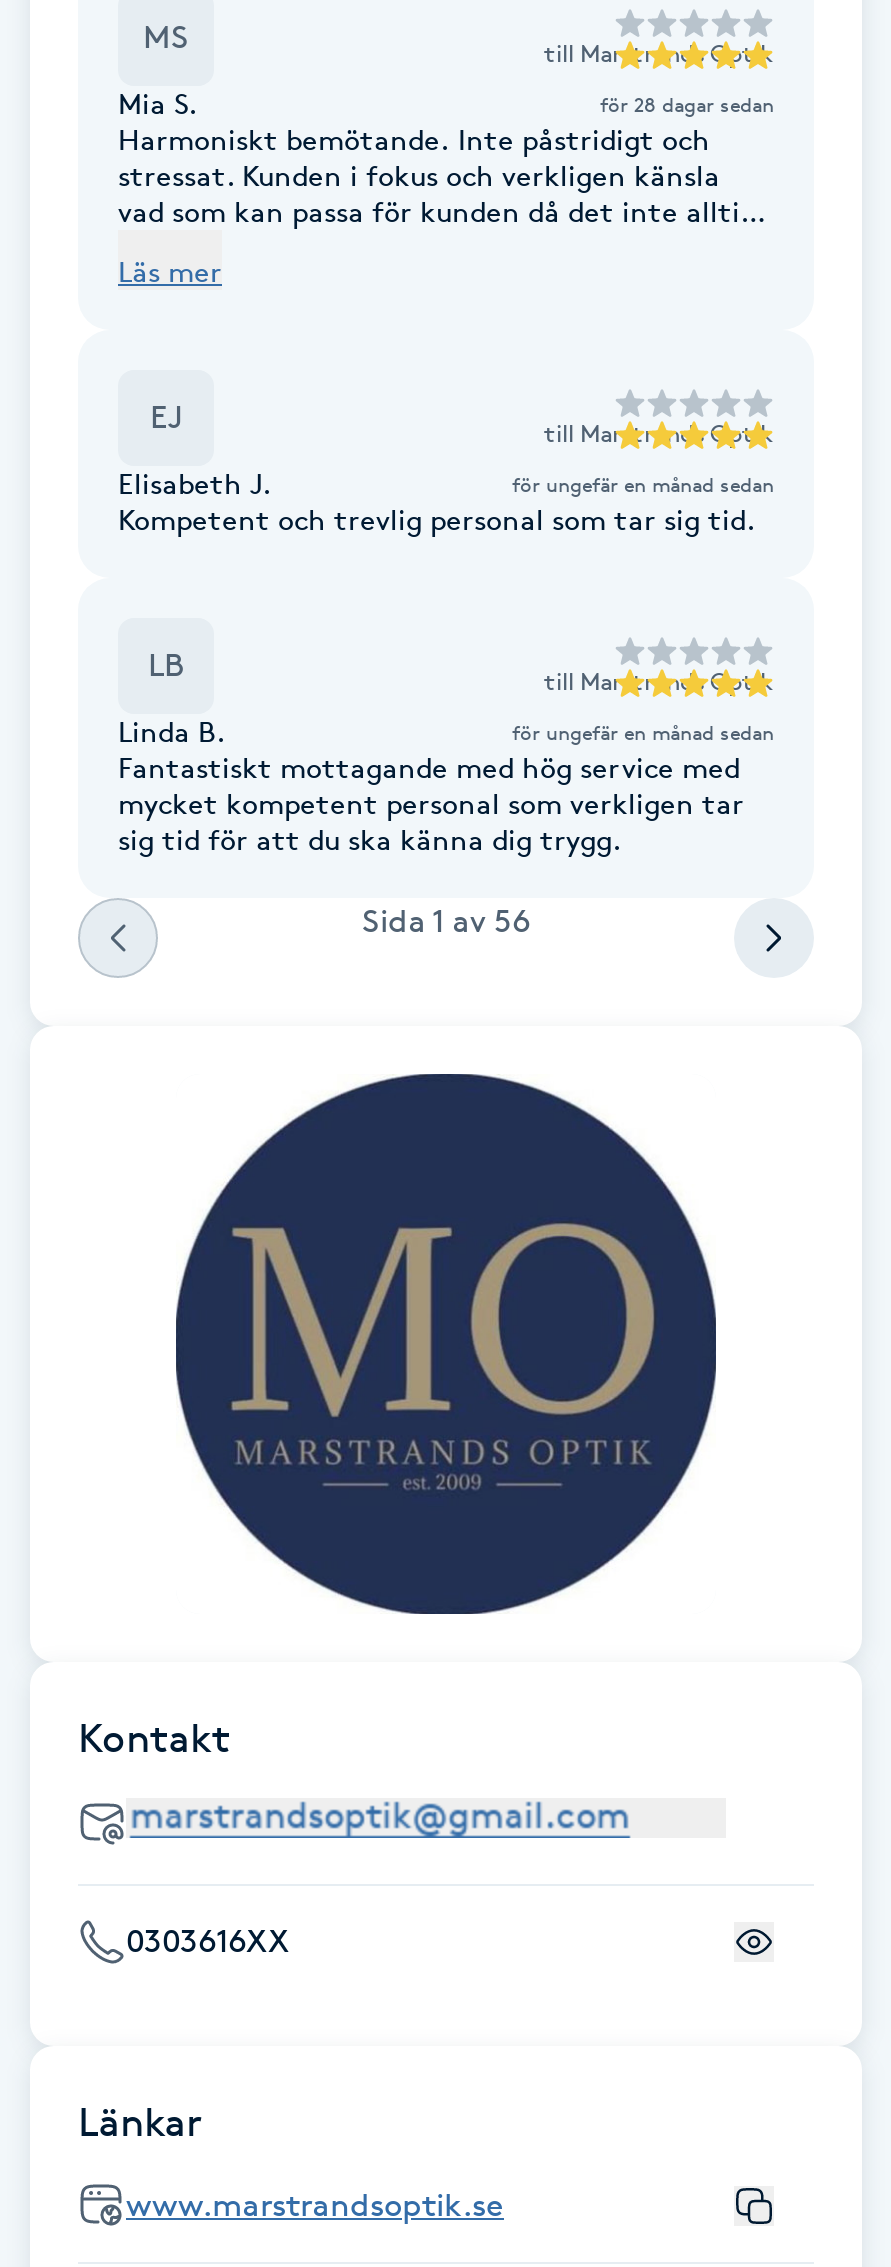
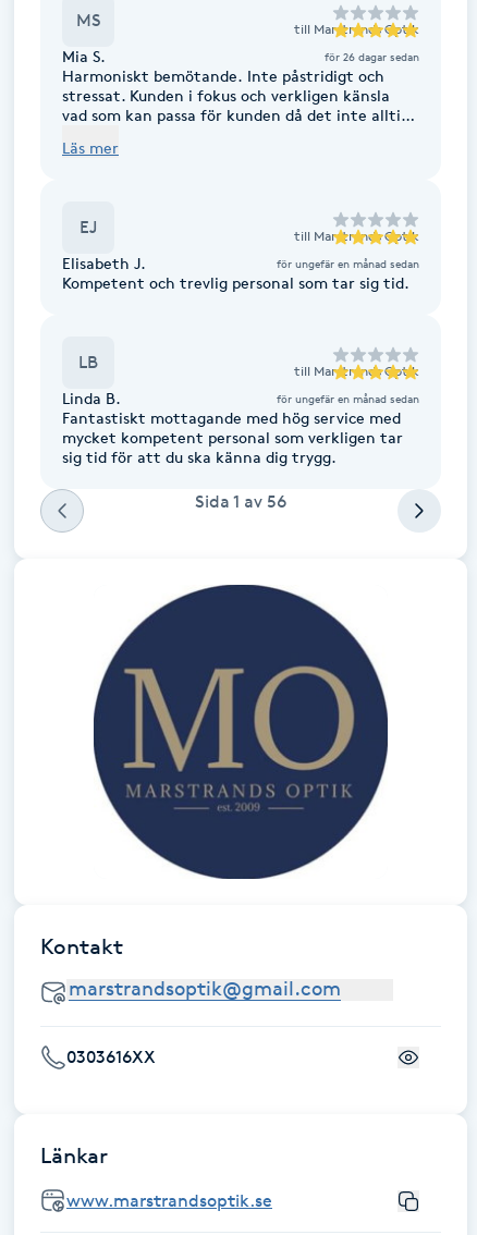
[600,90,774,116] för 28 dagar sedan -> [325,49,419,63] för 26 dagar sedan

